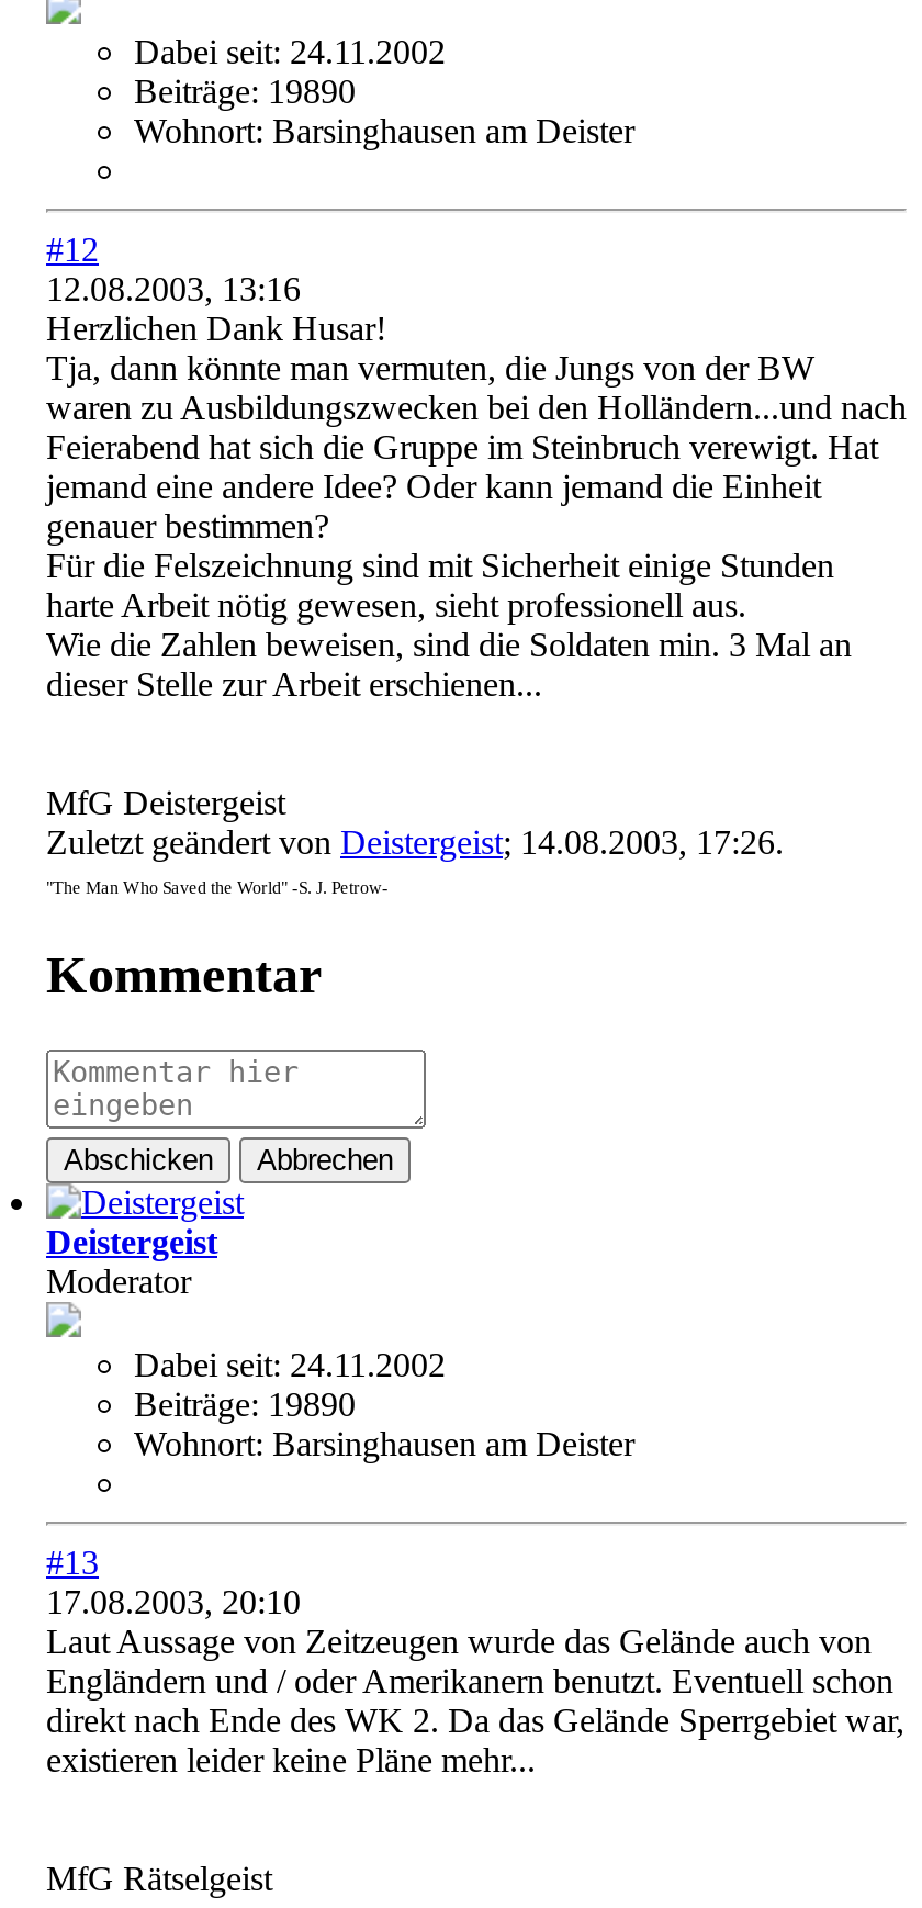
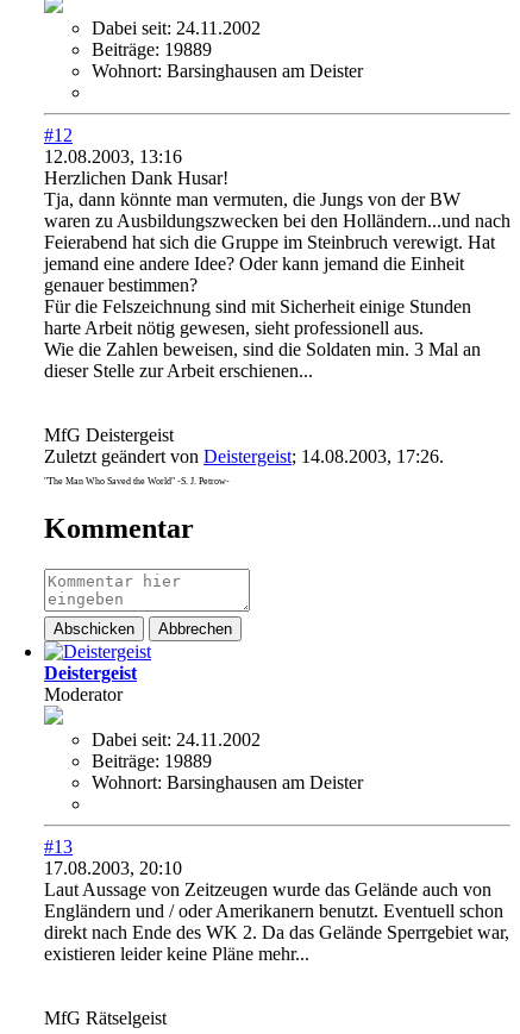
[134,72,356,109] Beiträge: 19890 -> [92,39,212,59] Beiträge: 19889
[134,1385,356,1422] Beiträge: 19890 -> [92,750,212,771] Beiträge: 19889

